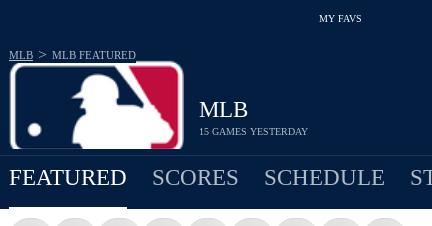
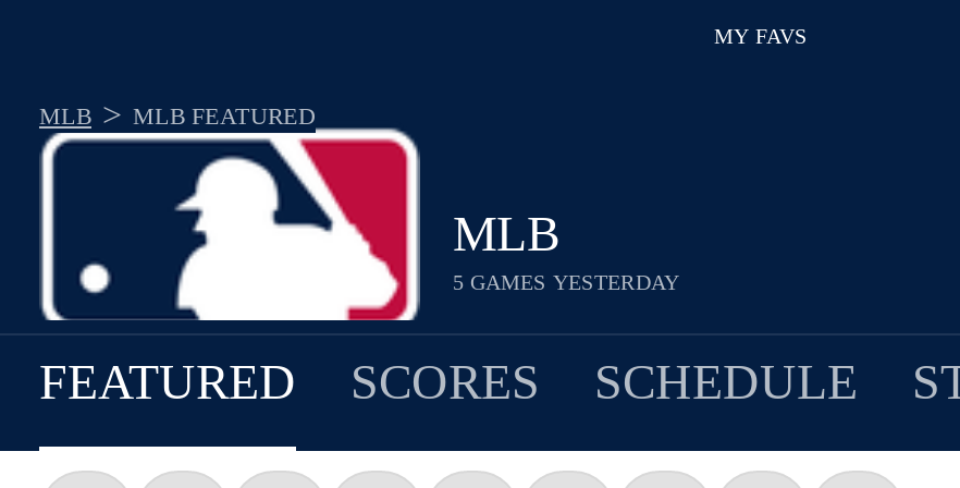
[199,125,308,136] 15 GAMES YESTERDAY -> [453,269,679,293] 5 GAMES YESTERDAY

